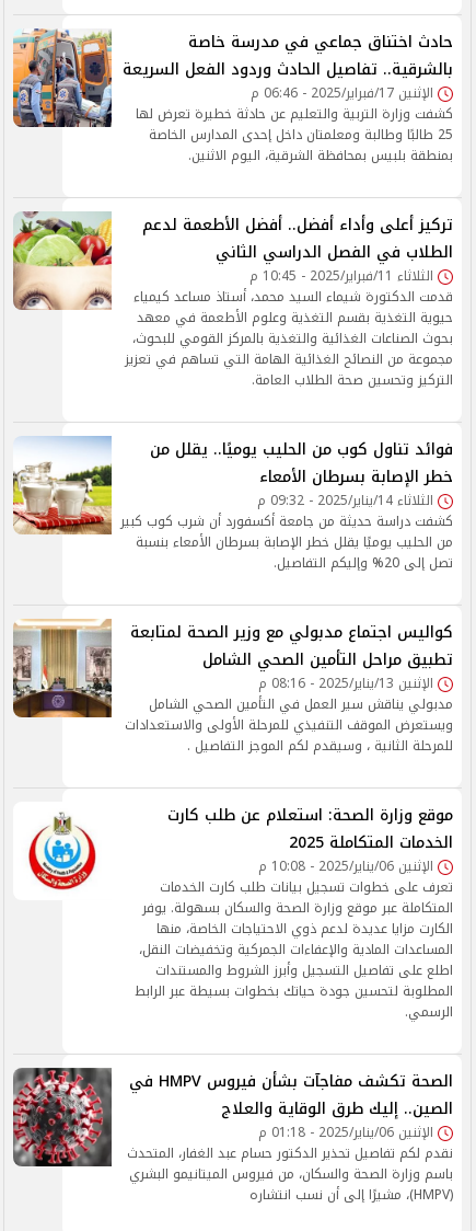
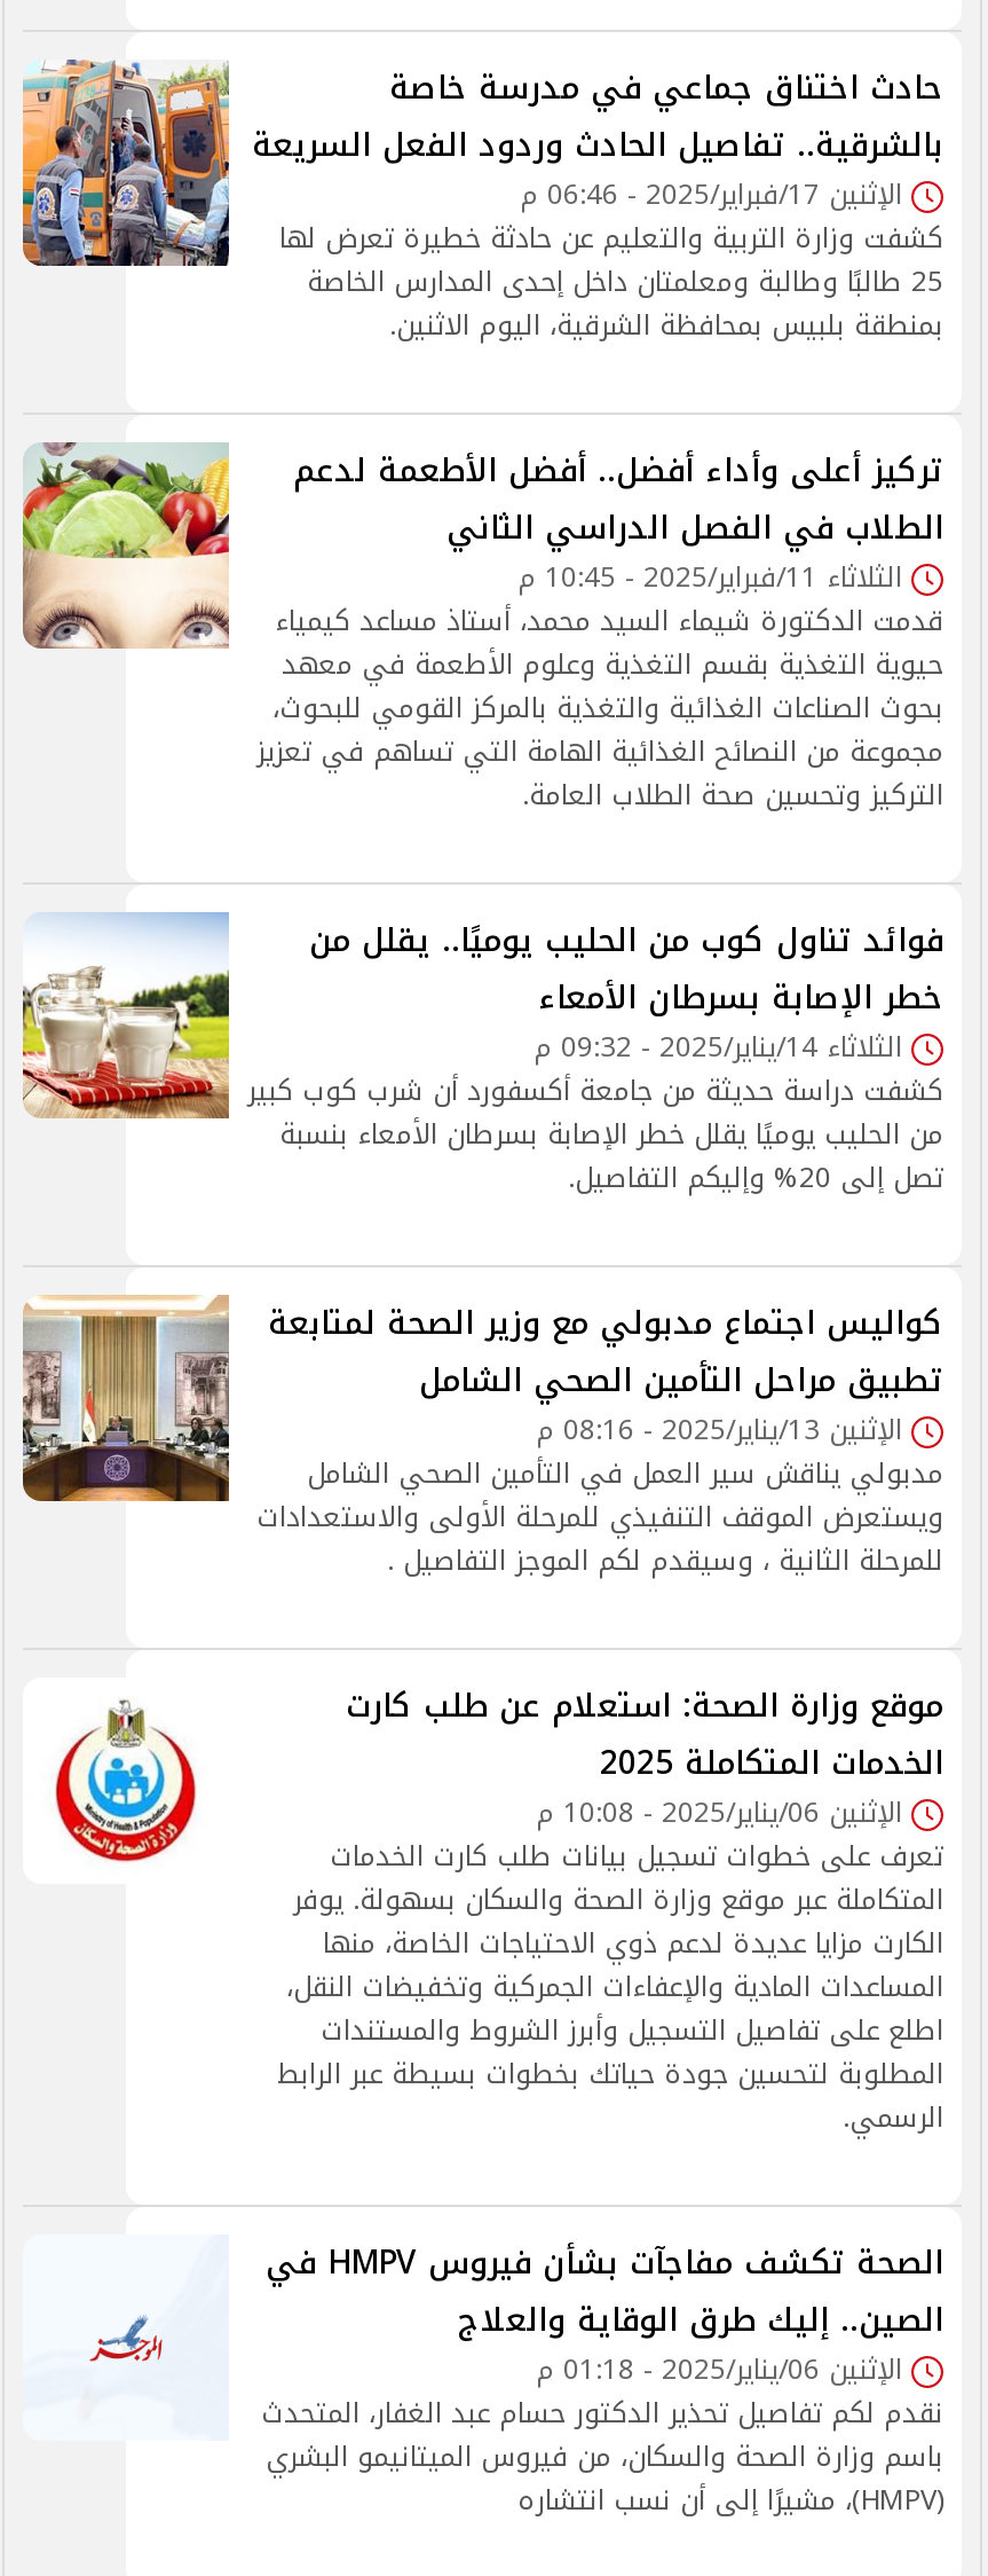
[12,1067,113,1167] [image] -> none

